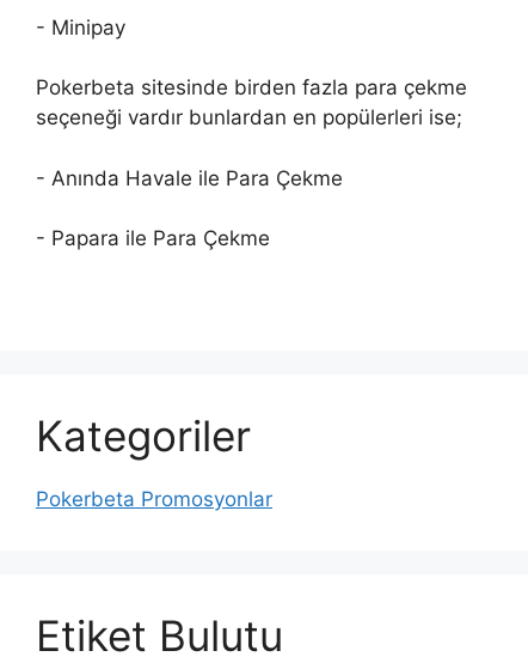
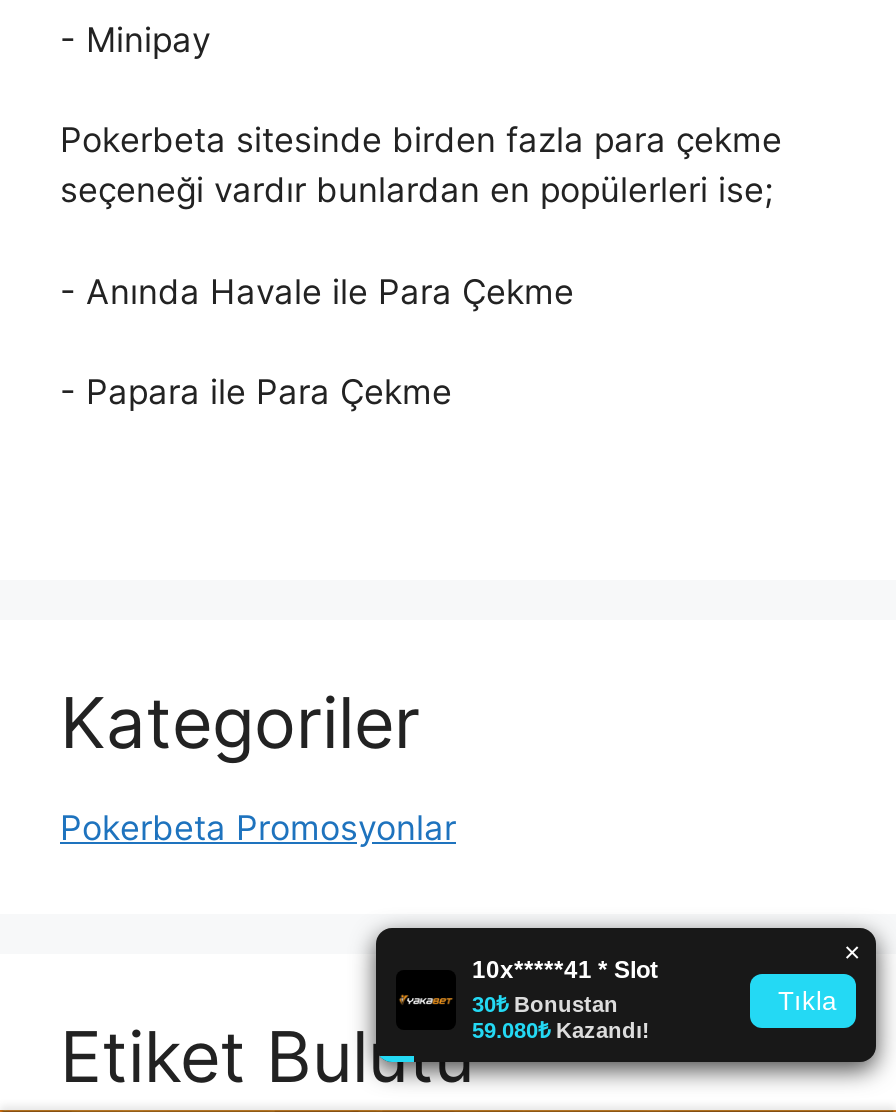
none -> [364,924,888,1082] [image]

